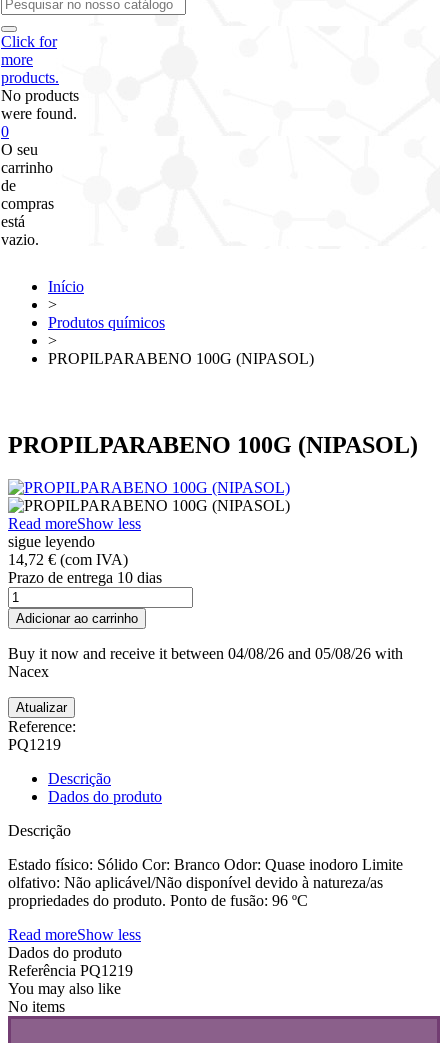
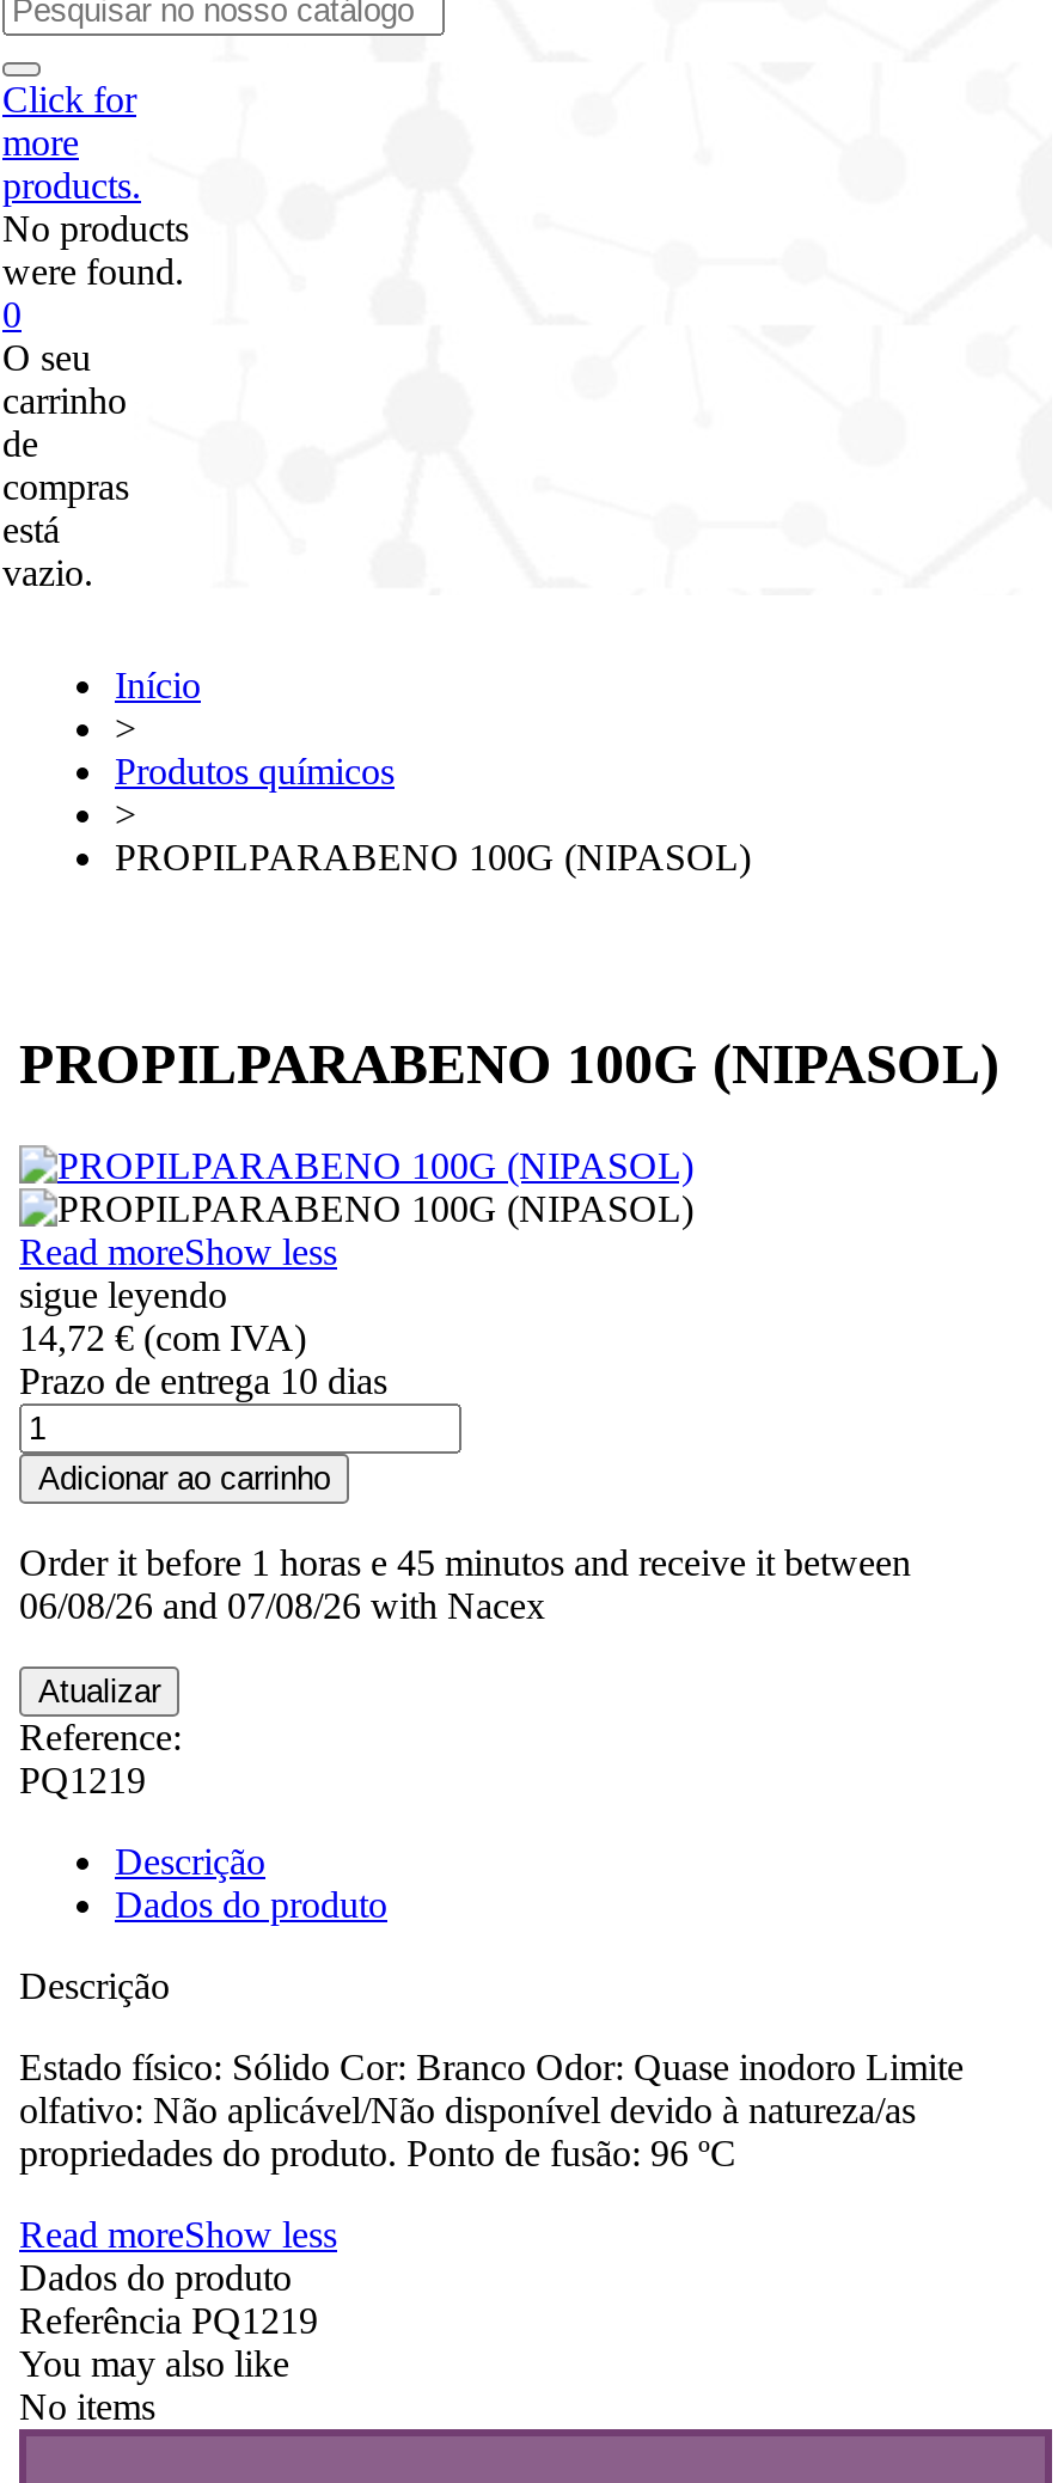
[8,645,403,680] Buy it now and receive it between 04/08/26 and 05/08/26 with | Nacex -> [19,1542,911,1625] Order it before 1 horas e 45 minutos and receive it between | 06/08/26 and 07/08/26 with Nacex

